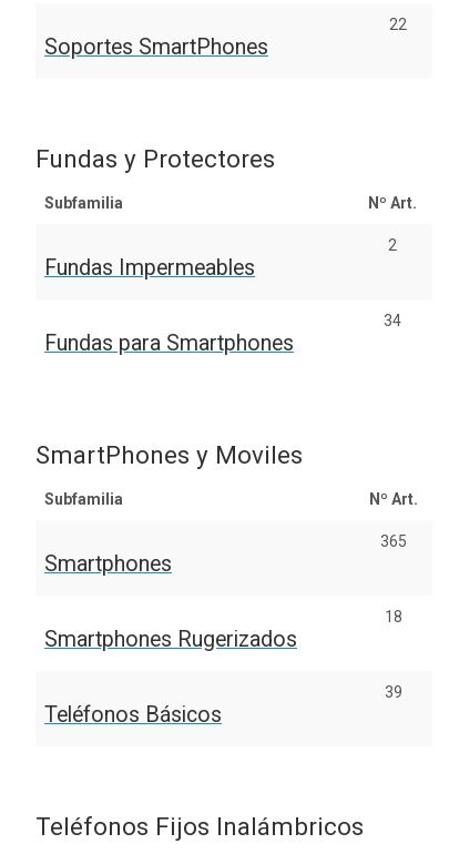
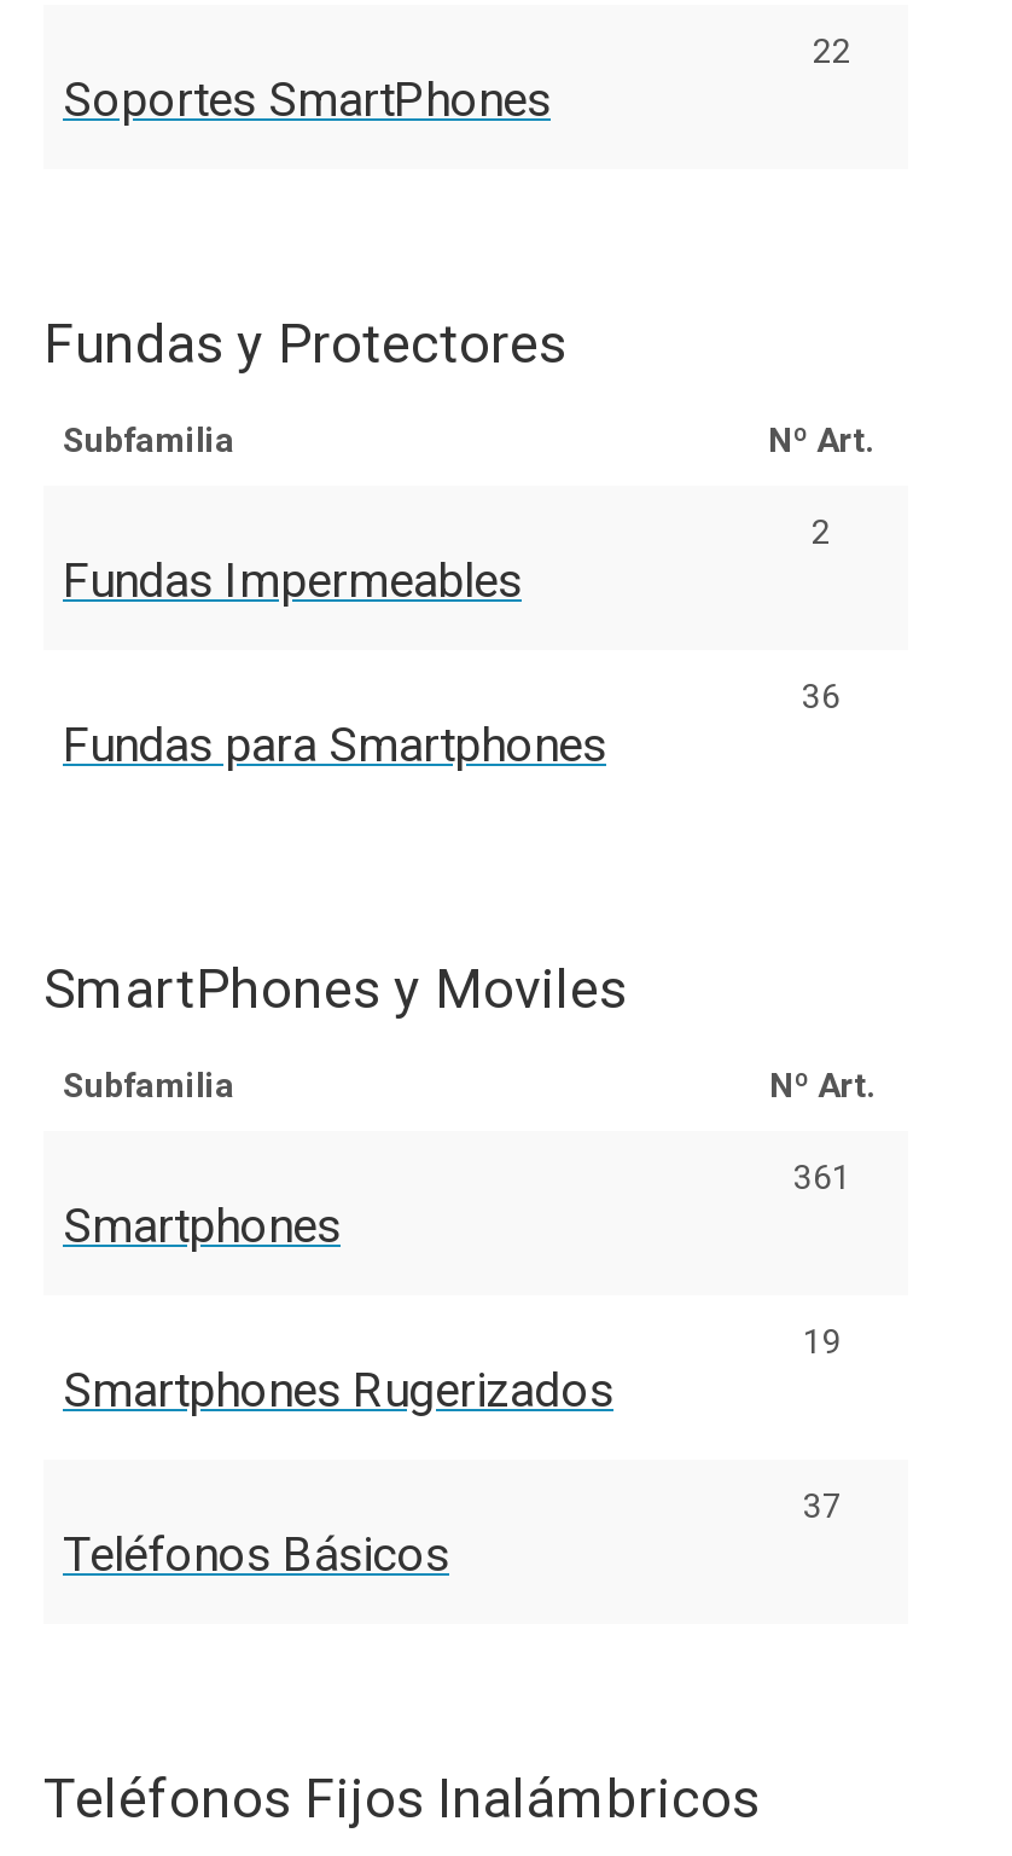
[384,312,401,329] 34 -> [802,677,841,715] 36
[380,532,406,550] 365 -> [793,1158,851,1196] 361
[384,608,402,626] 18 -> [803,1322,842,1361] 19
[384,683,402,701] 39 -> [803,1486,842,1525] 37

